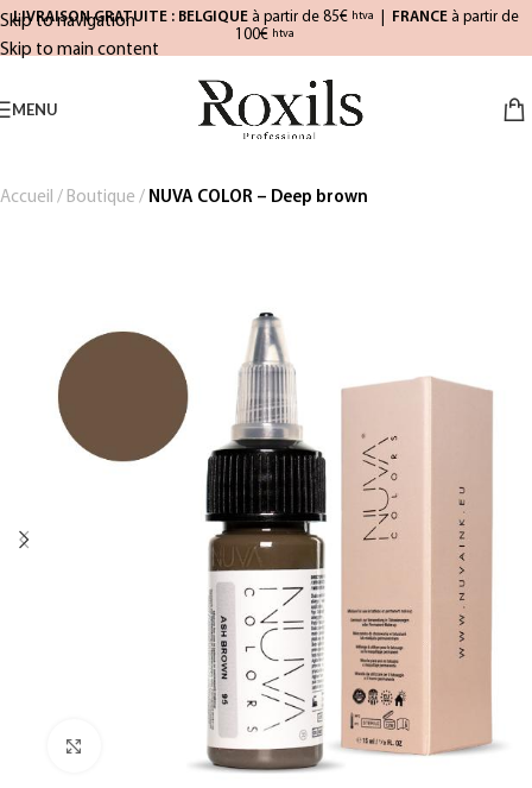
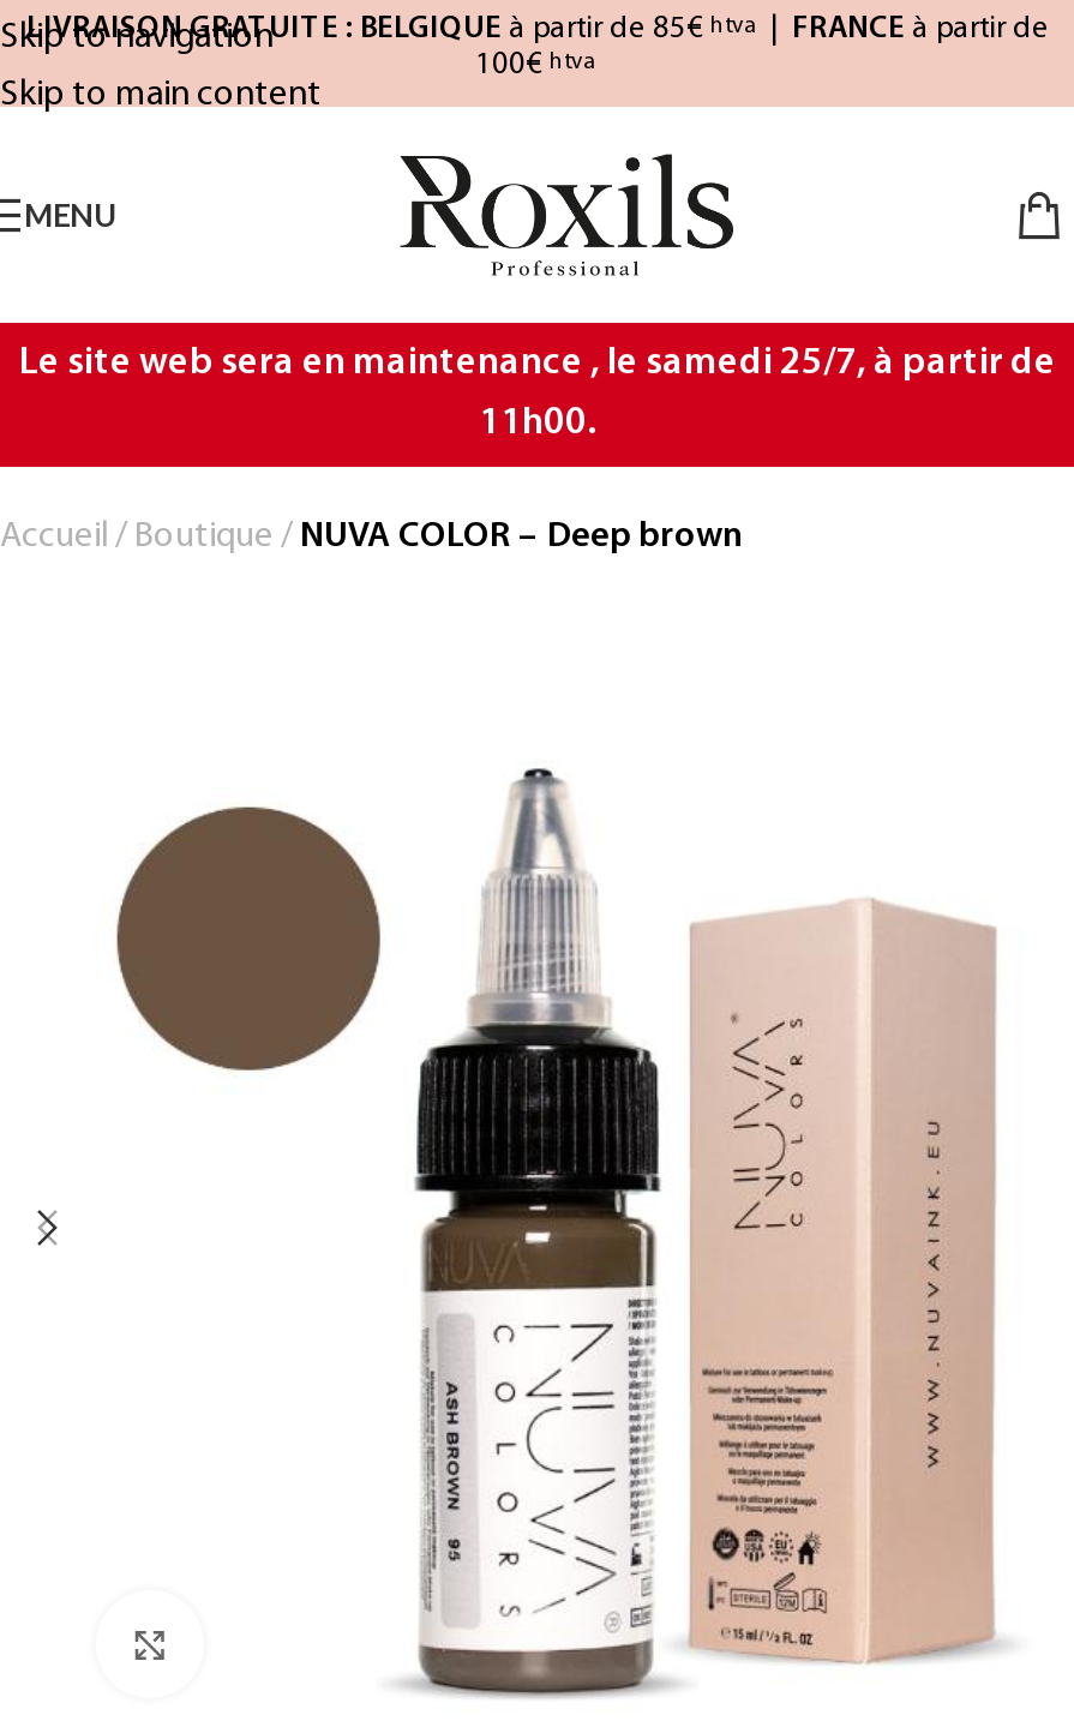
none -> [19,344,1056,443] Le site web sera en maintenance , le samedi 25/7, à partir de | 11h00.

